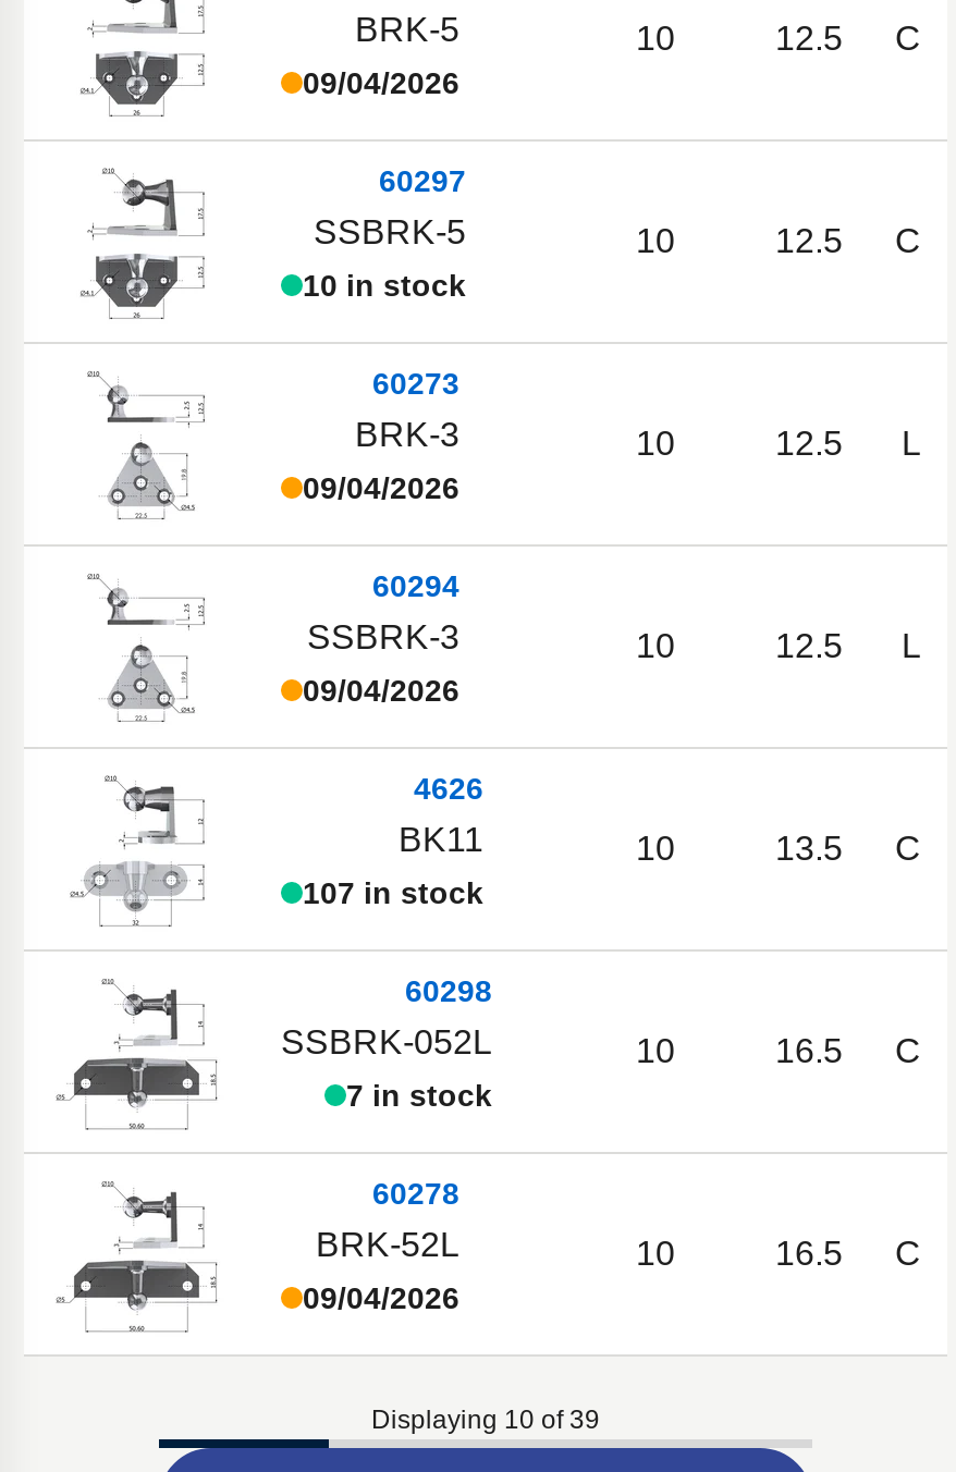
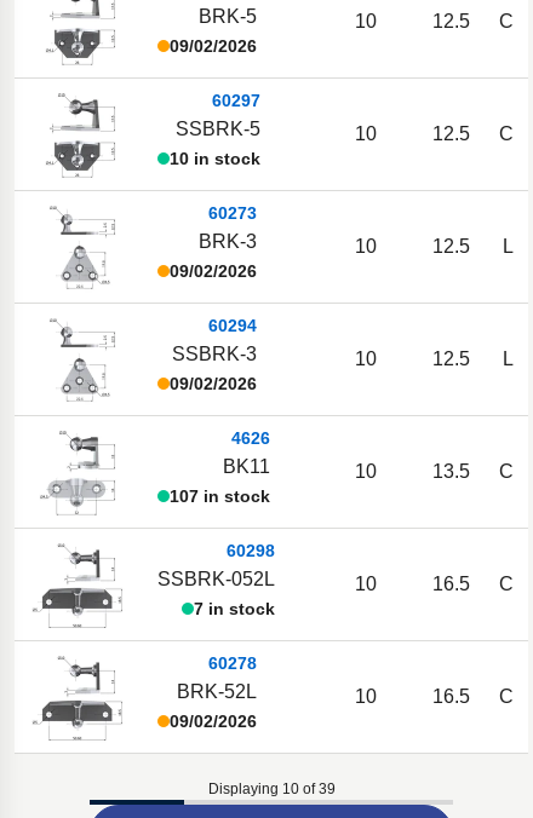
[303,64,459,99] 09/04/2026 -> [170,36,257,55] 09/02/2026
[303,469,459,504] 09/04/2026 -> [170,261,257,280] 09/02/2026
[303,672,459,707] 09/04/2026 -> [170,373,257,393] 09/02/2026
[303,1279,459,1314] 09/04/2026 -> [170,711,257,730] 09/02/2026

